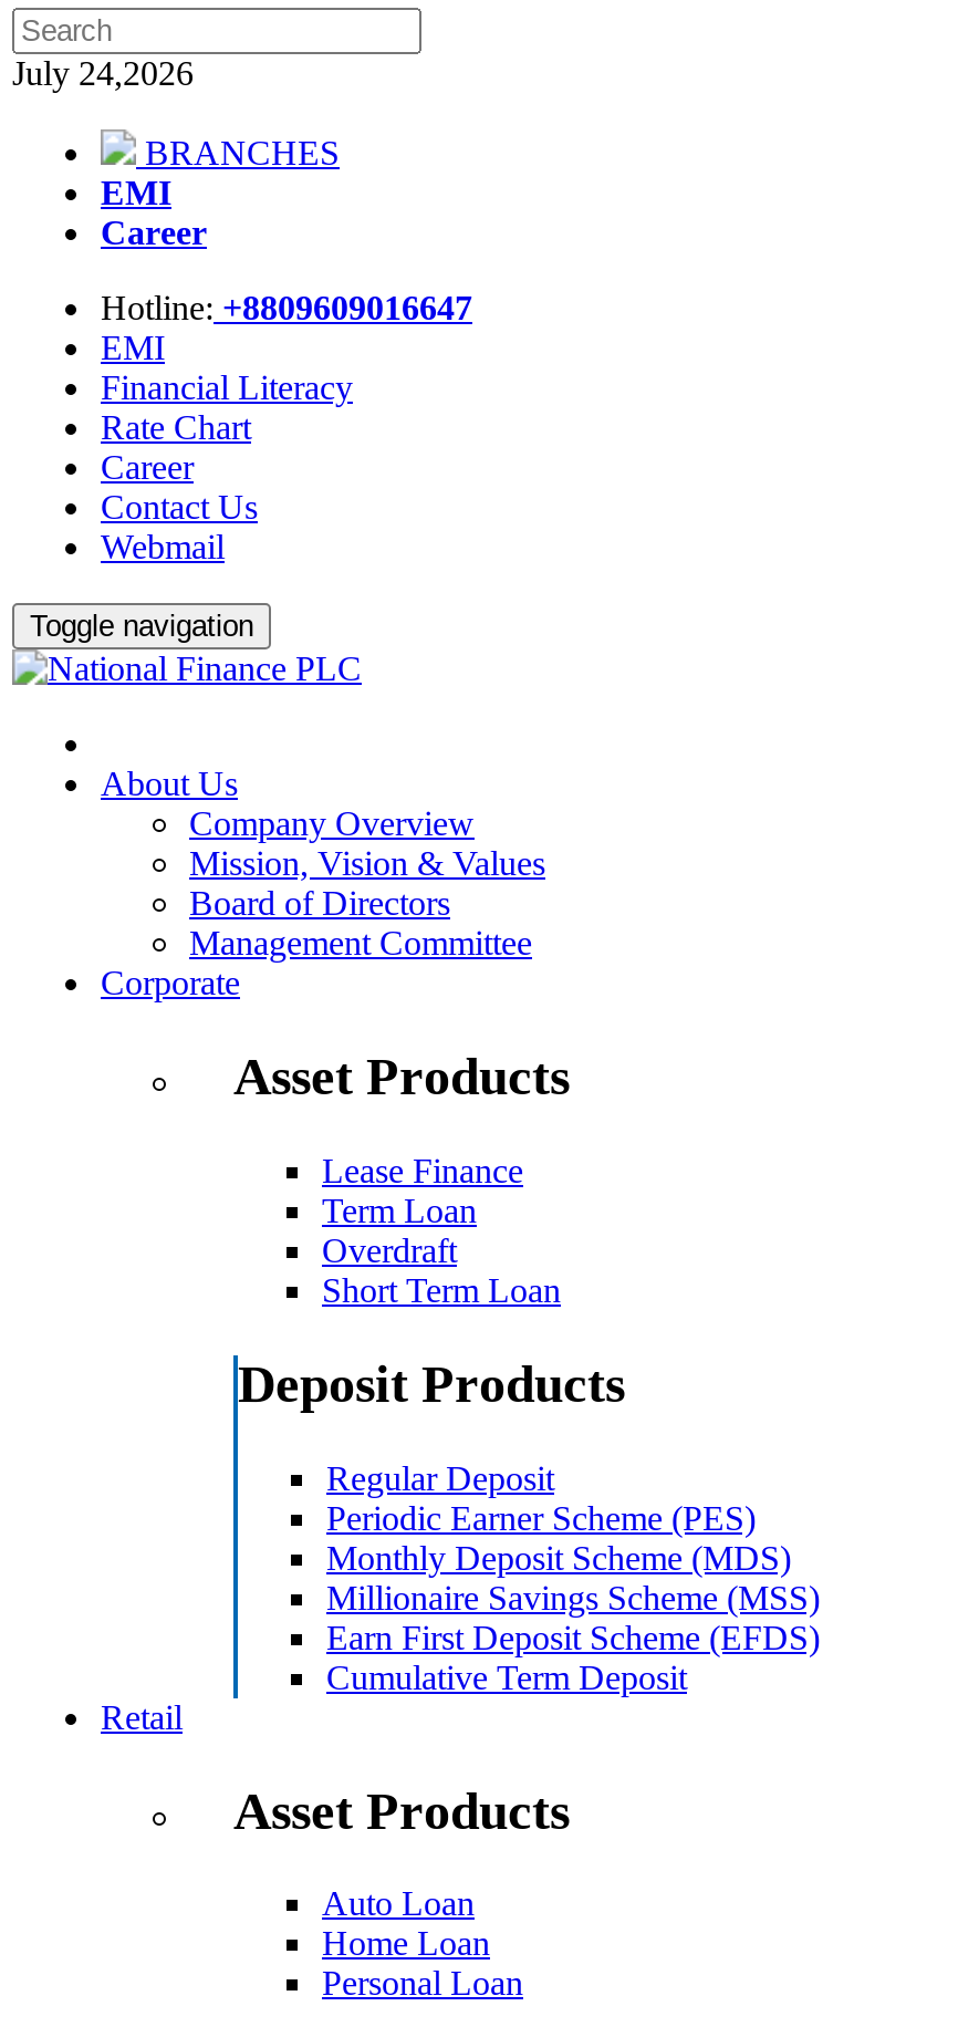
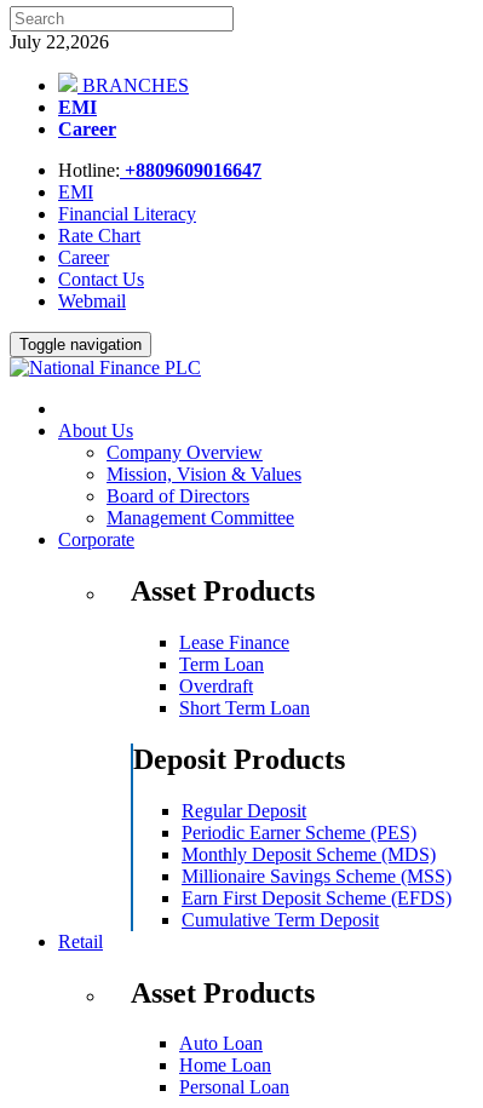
[12,54,194,92] July 24,2026 -> [10,31,109,52] July 22,2026

